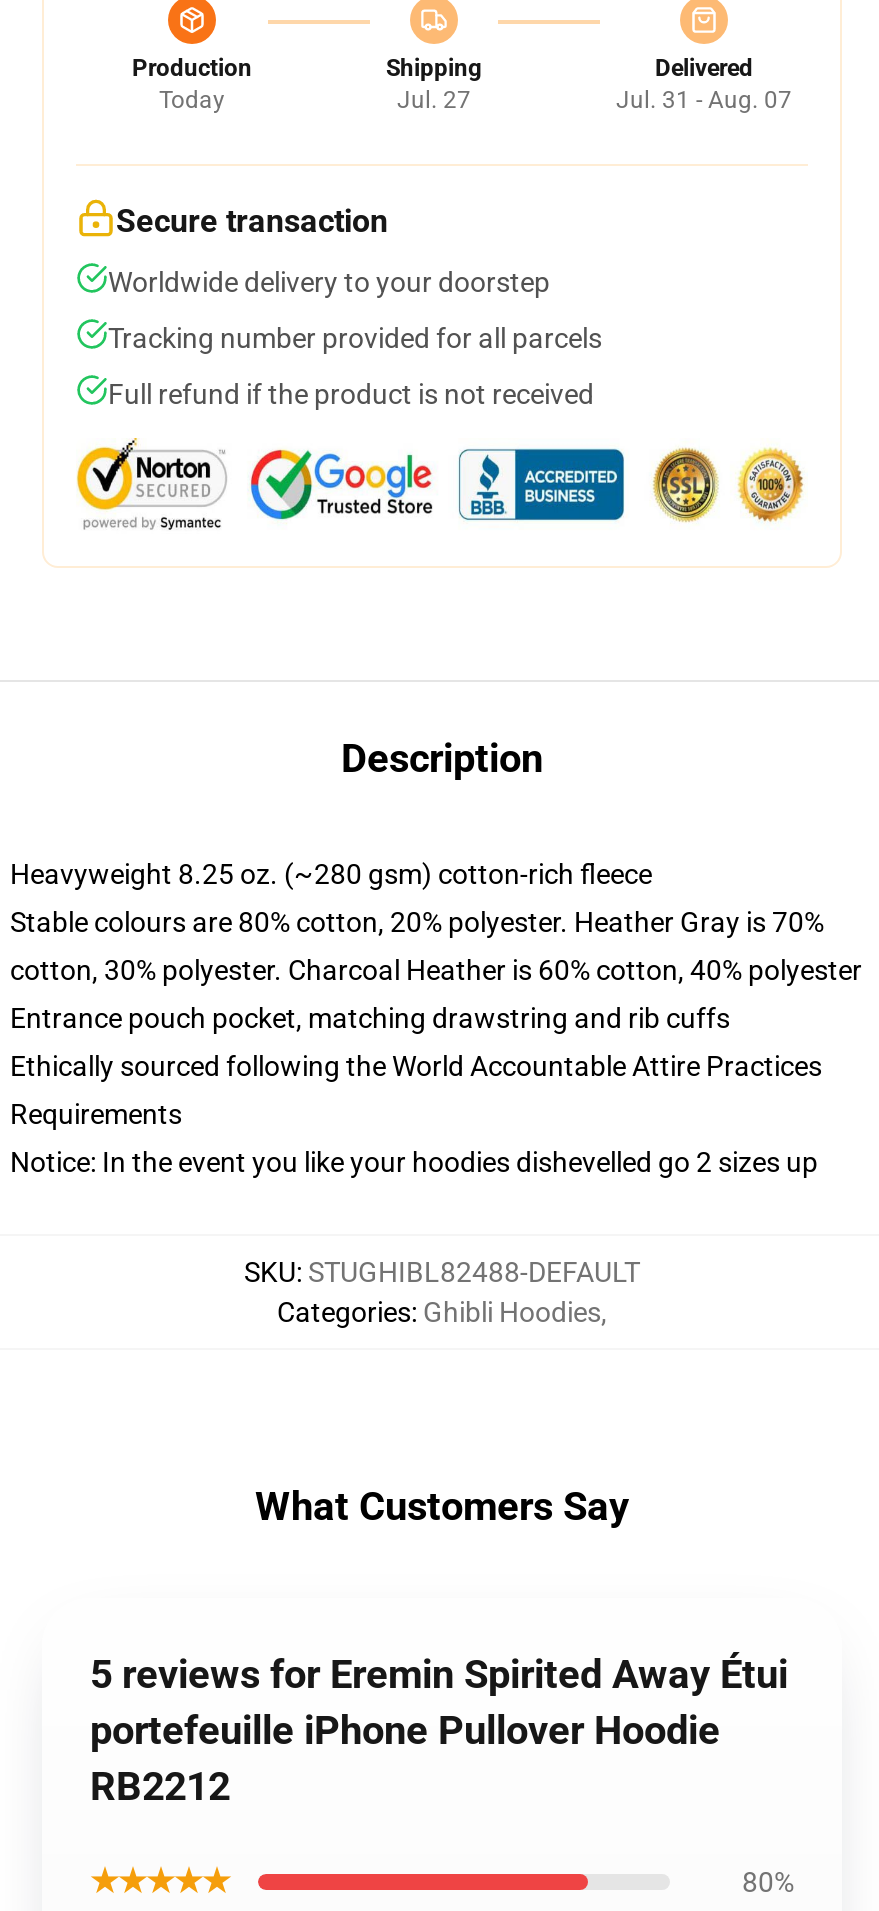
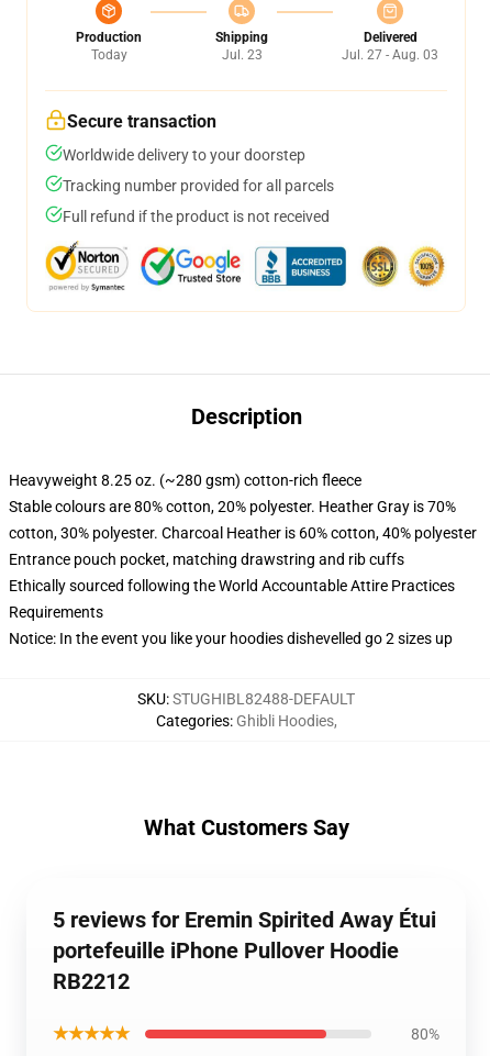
[397,86,471,114] Jul. 27 -> [221,47,262,63] Jul. 23
[616,86,792,114] Jul. 31 - Aug. 07 -> [342,47,438,63] Jul. 27 - Aug. 03

